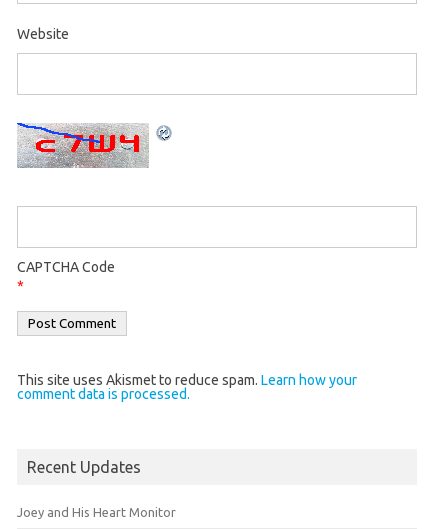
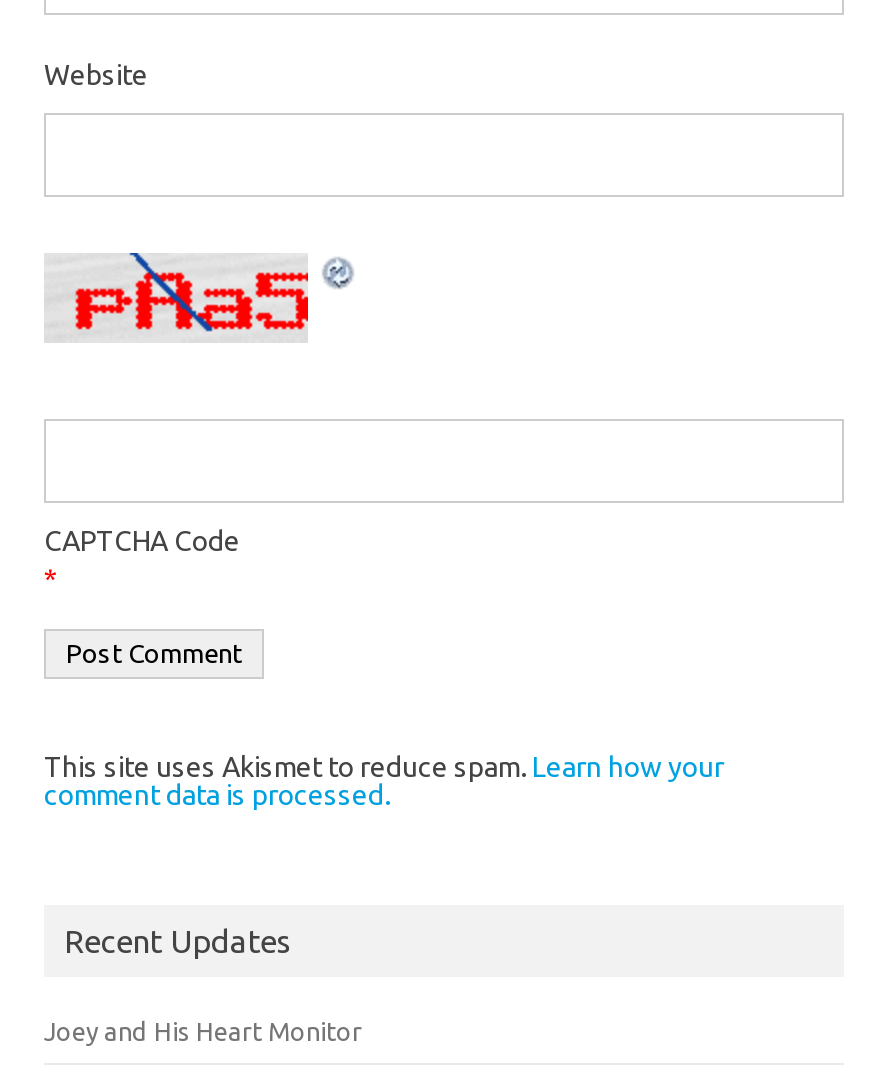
[16,122,150,168] [image] -> [46,251,310,341] [image]

